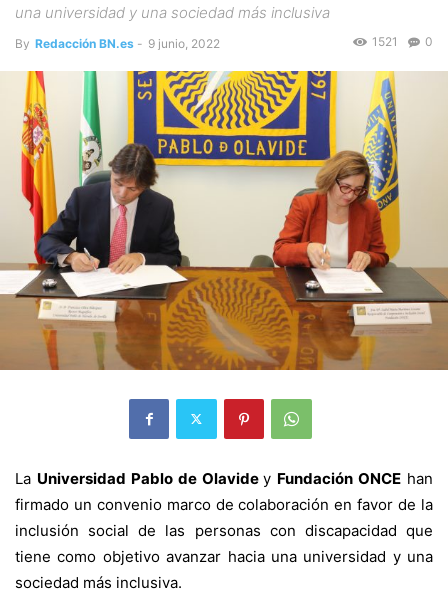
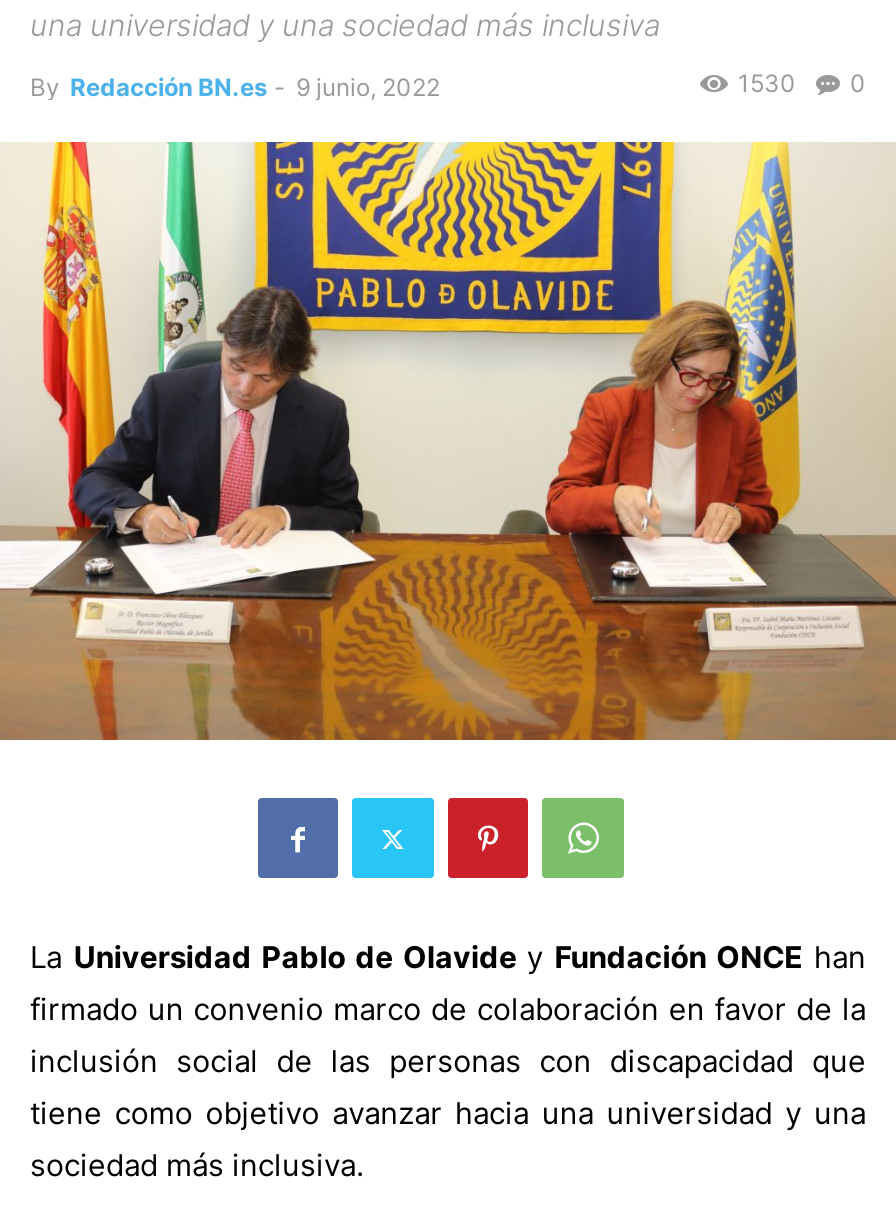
[372,34,433,49] 1521 0 -> [738,68,866,98] 1530 0

